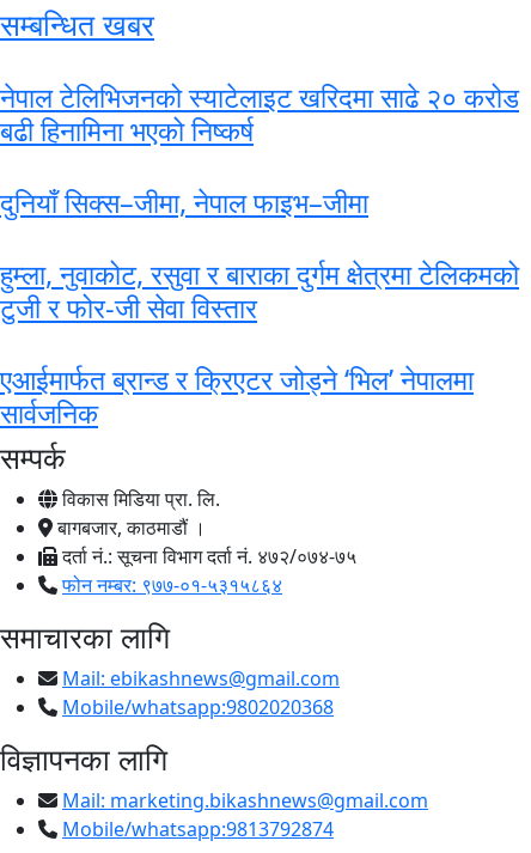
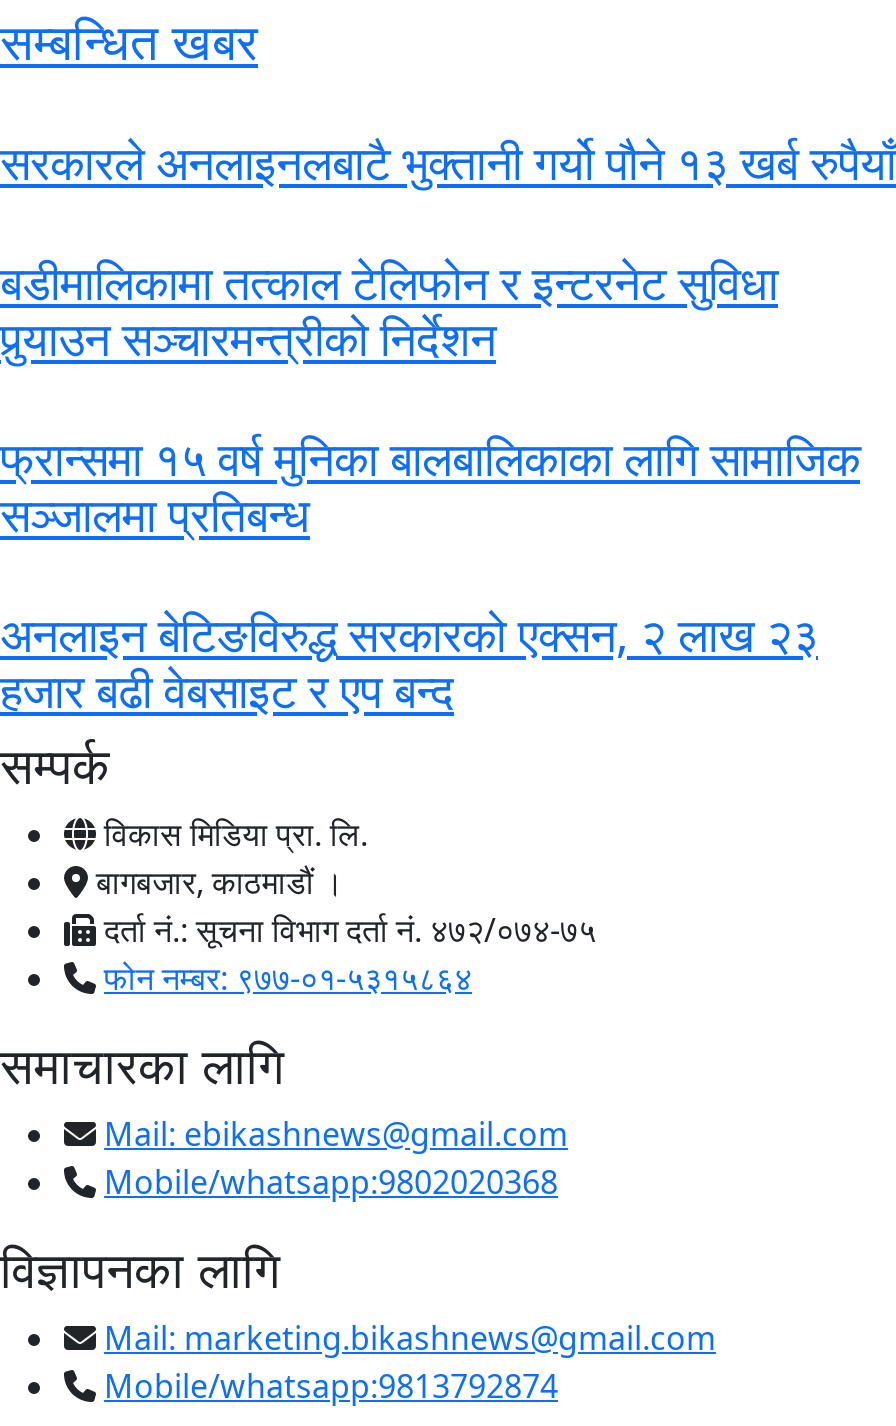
[0,78,519,150] नेपाल टेलिभिजनको स्याटेलाइट खरिदमा साढे २० करोड | बढी हिनामिना भएको निष्कर्ष -> [0,131,896,195] सरकारले अनलाइनलबाटै भुक्तानी गर्यो पौने १३ खर्ब रुपैयाँ
[0,184,368,222] दुनियाँ सिक्स–जीमा, नेपाल फाइभ–जीमा -> [0,251,778,371] बडीमालिकामा तत्काल टेलिफोन र इन्टरनेट सुविधा | पुर्‍याउन सञ्चारमन्त्रीको निर्देशन
[0,255,519,327] हुम्ला, नुवाकोट, रसुवा र बाराका दुर्गम क्षेत्रमा टेलिकमको | टुजी र फोर-जी सेवा विस्तार -> [0,427,860,547] फ्रान्समा १५ वर्ष मुनिका बालबालिकाका लागि सामाजिक | सञ्जालमा प्रतिबन्ध
[0,361,474,432] एआईमार्फत ब्रान्ड र क्रिएटर जोड्ने ‘भिल’ नेपालमा | सार्वजनिक -> [0,603,818,723] अनलाइन बेटिङविरुद्ध सरकारको एक्सन, २ लाख २३ | हजार बढी वेबसाइट र एप बन्द

